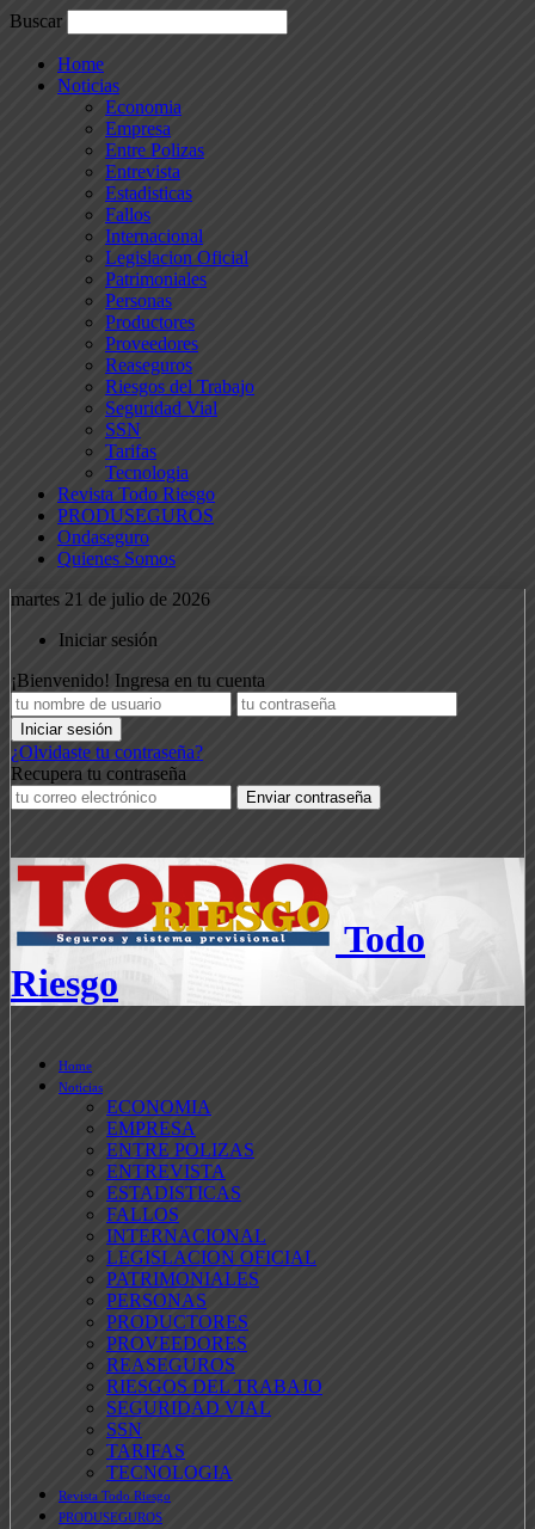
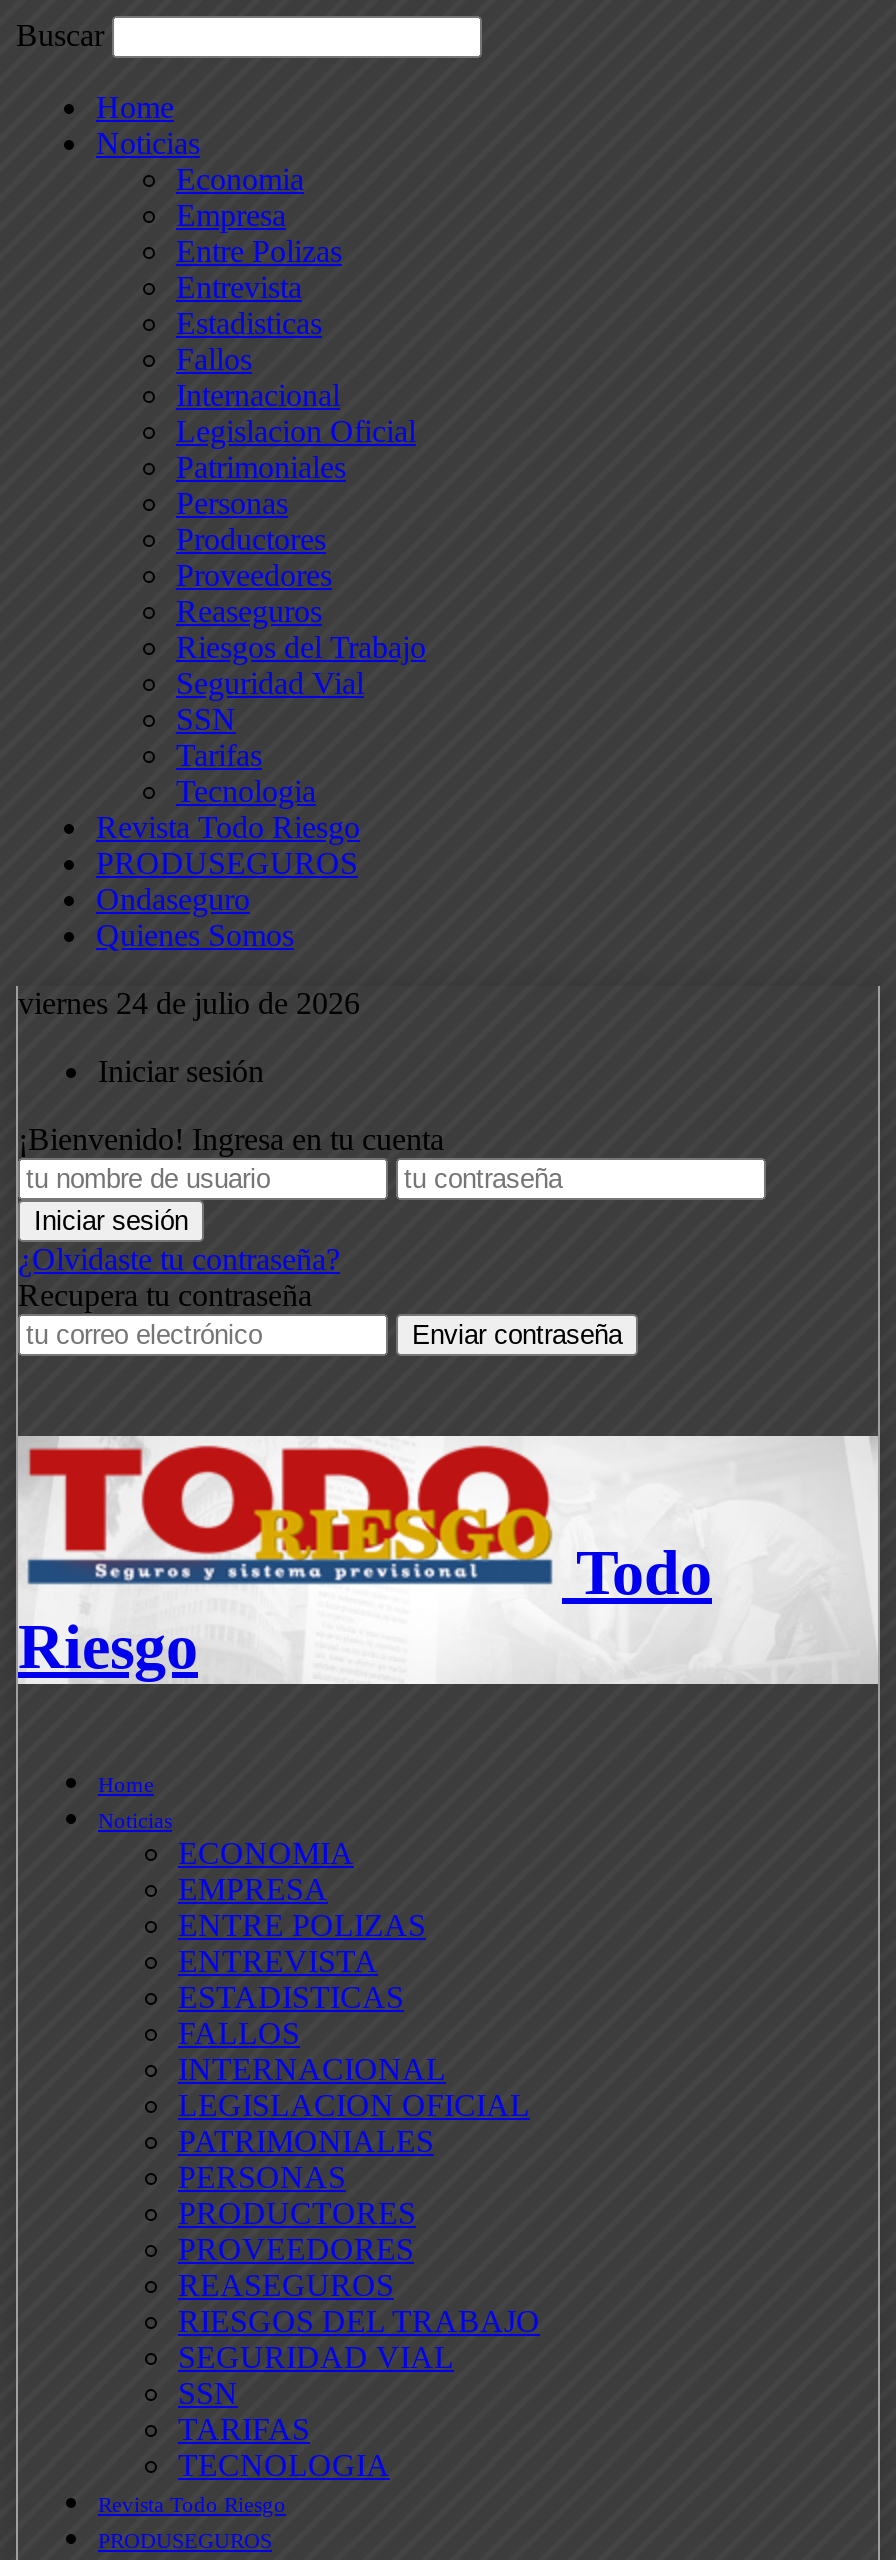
[11,589,210,609] martes 21 de julio de 2026 -> [18,986,360,1020] viernes 24 de julio de 2026

